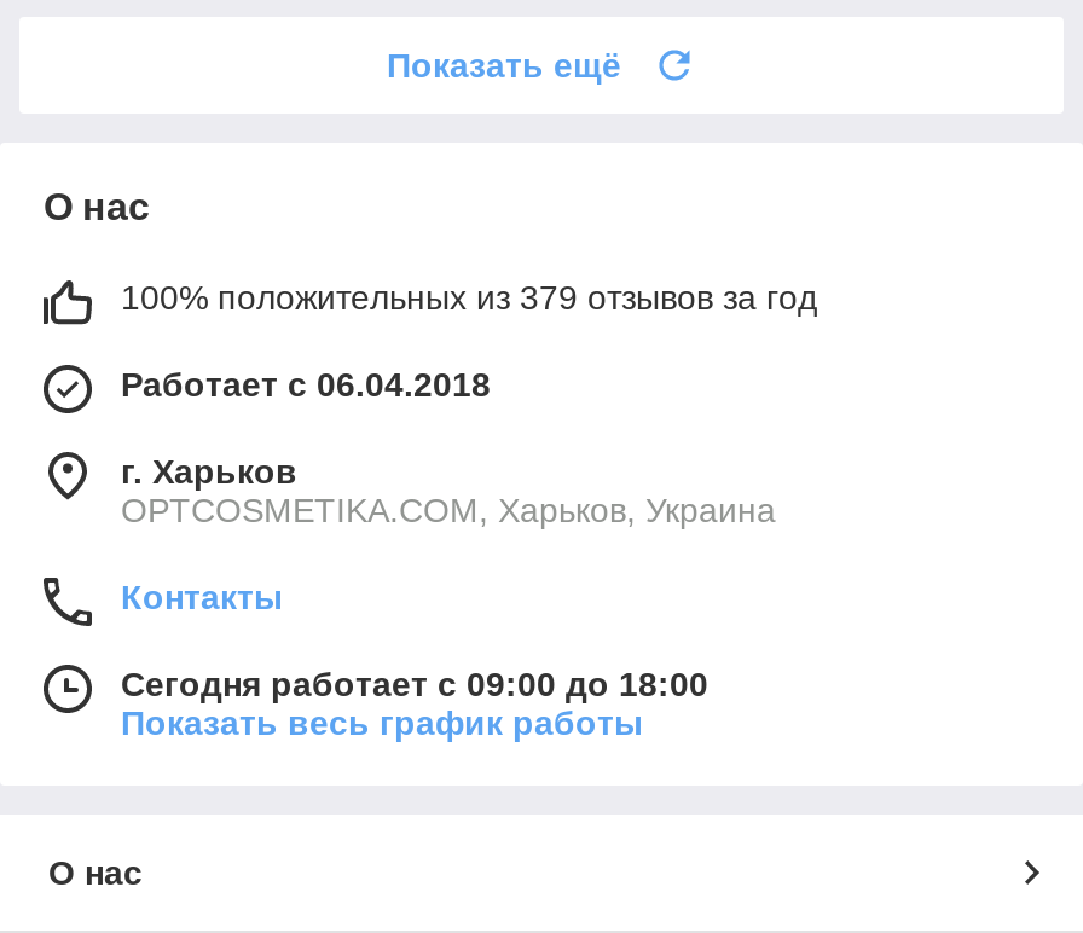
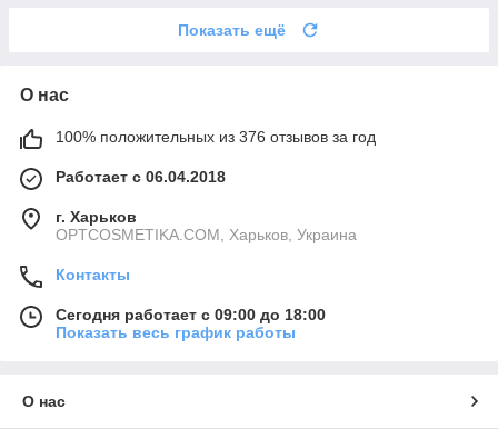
[121,279,817,318] 100% положительных из 379 отзывов за год -> [56,128,376,146] 100% положительных из 376 отзывов за год

